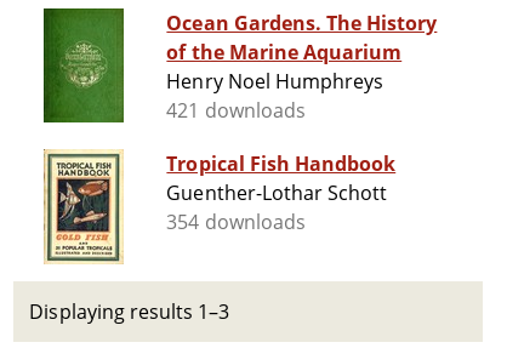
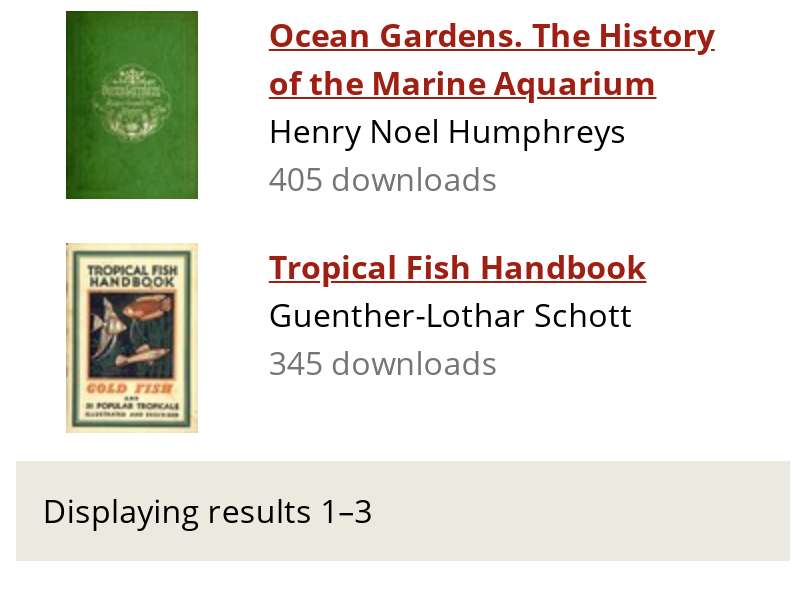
[167,97,306,124] 421 downloads -> [269,157,498,201] 405 downloads
[167,209,306,235] 354 downloads -> [269,341,498,385] 345 downloads

